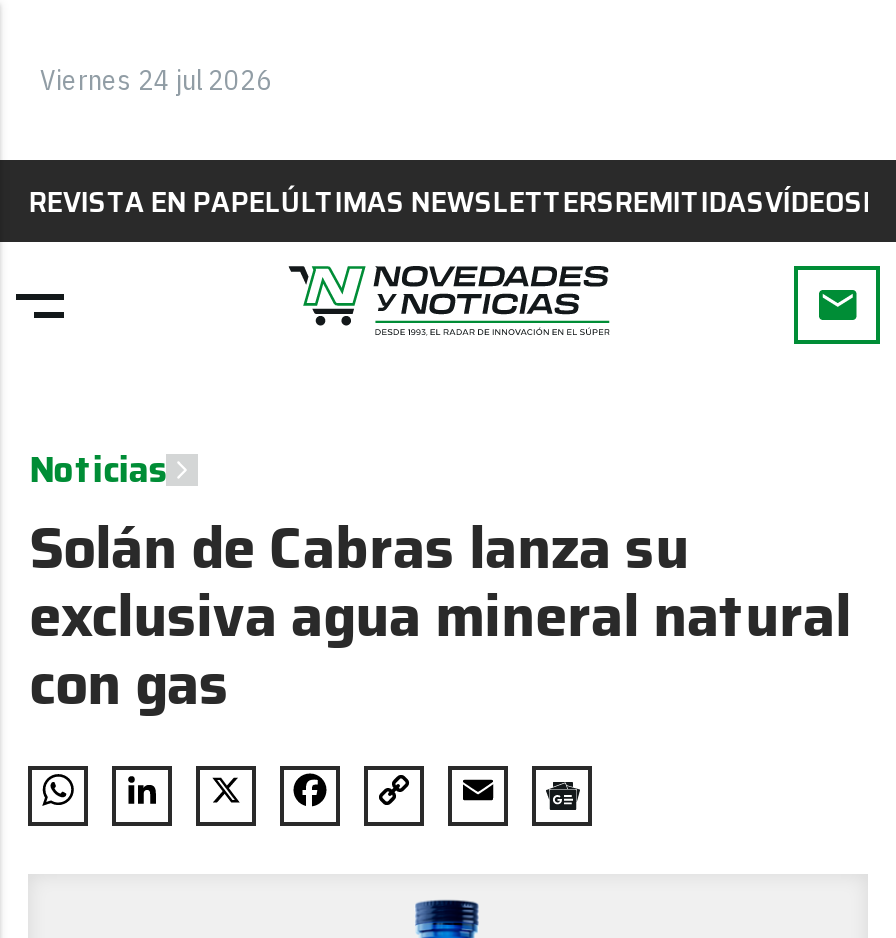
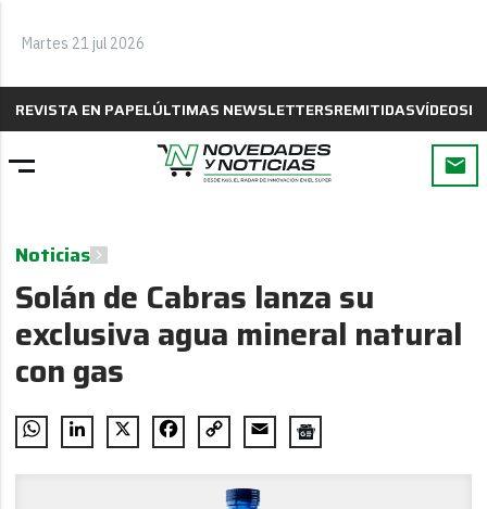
[40,62,272,98] Viernes 24 jul 2026 -> [22,34,145,53] Martes 21 jul 2026

